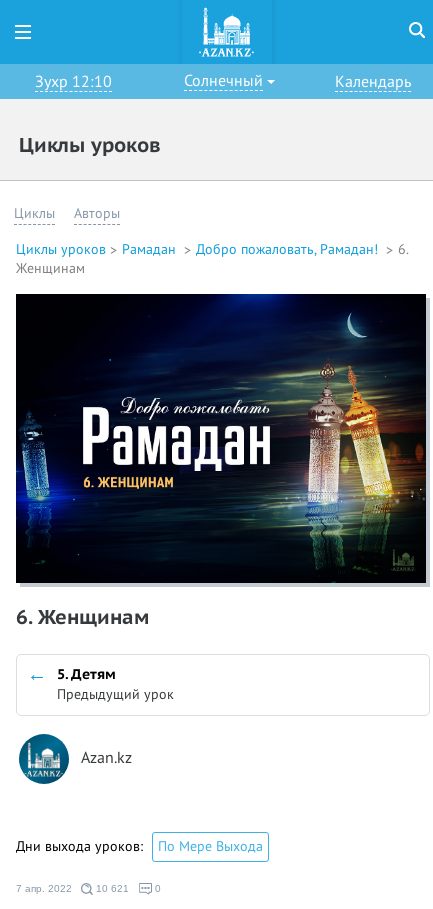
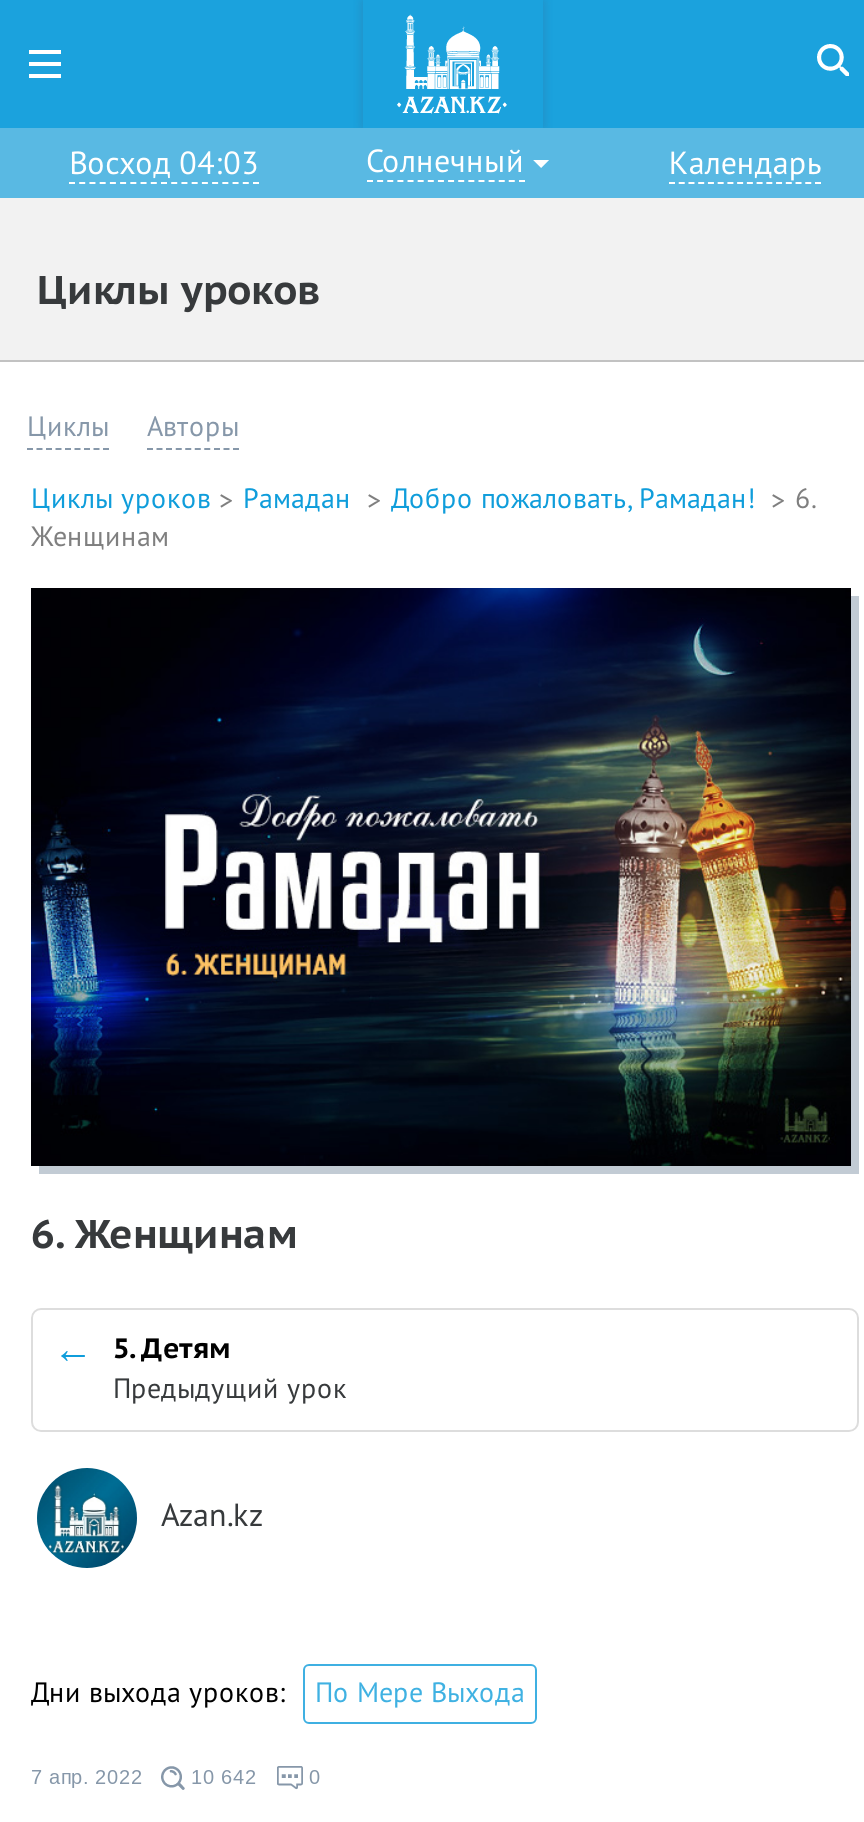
[35,73,112,91] Зухр 12:10 -> [69,146,259,182] Восход 04:03
[16,883,129,894] 7 апр. 2022 10 621 -> [31,1767,257,1789] 7 апр. 2022 10 642

